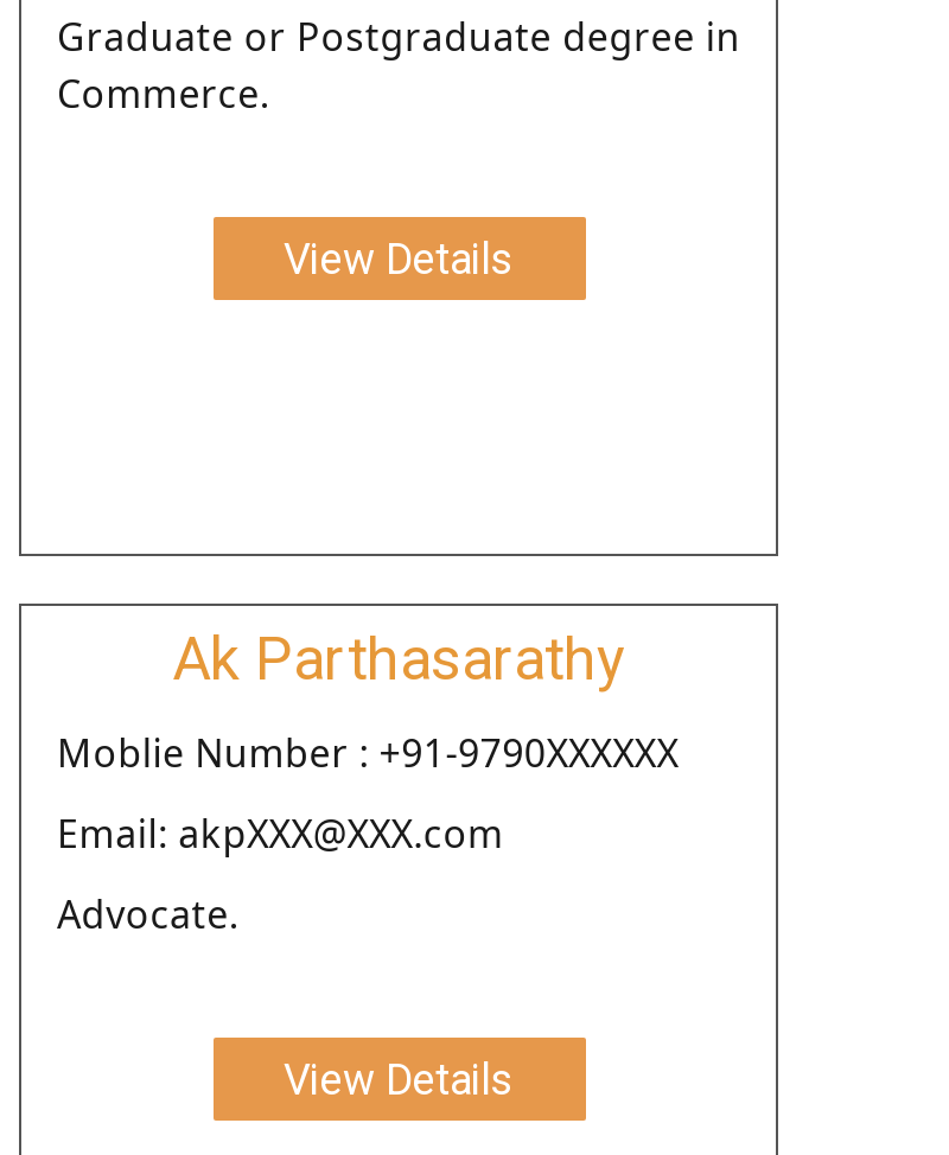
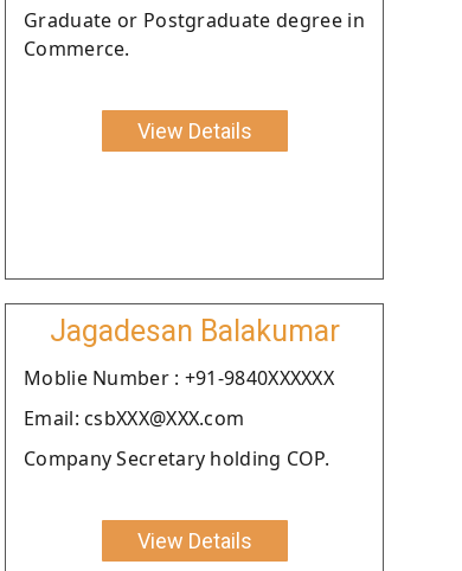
[172,624,625,693] Ak Parthasarathy -> [49,314,339,348] Jagadesan Balakumar
[57,726,679,779] Moblie Number : +91-9790XXXXXX -> [24,365,334,391] Moblie Number : +91-9840XXXXXX
[57,807,504,859] Email: akpXXX@XXX.com -> [24,405,244,431] Email: csbXXX@XXX.com
[57,888,239,940] Advocate. -> [24,445,329,471] Company Secretary holding COP.

